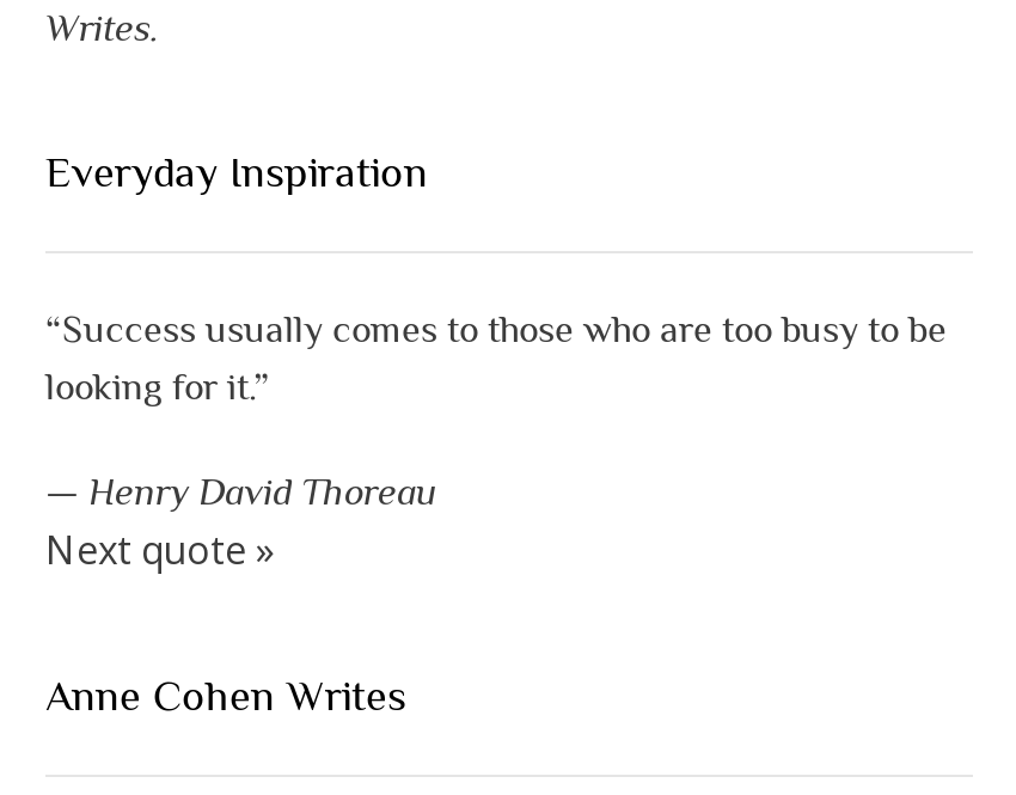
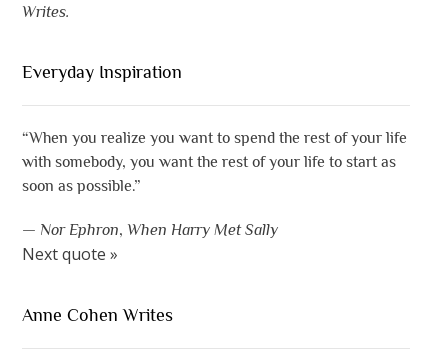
[45,309,947,409] “Success usually comes to those who are too busy to be | looking for it.” -> [22,129,407,195] “When you realize you want to spend the rest of your life | with somebody, you want the rest of your life to start as | soon as possible.”
[45,472,437,515] — Henry David Thoreau -> [22,221,278,239] — Nor Ephron, When Harry Met Sally

